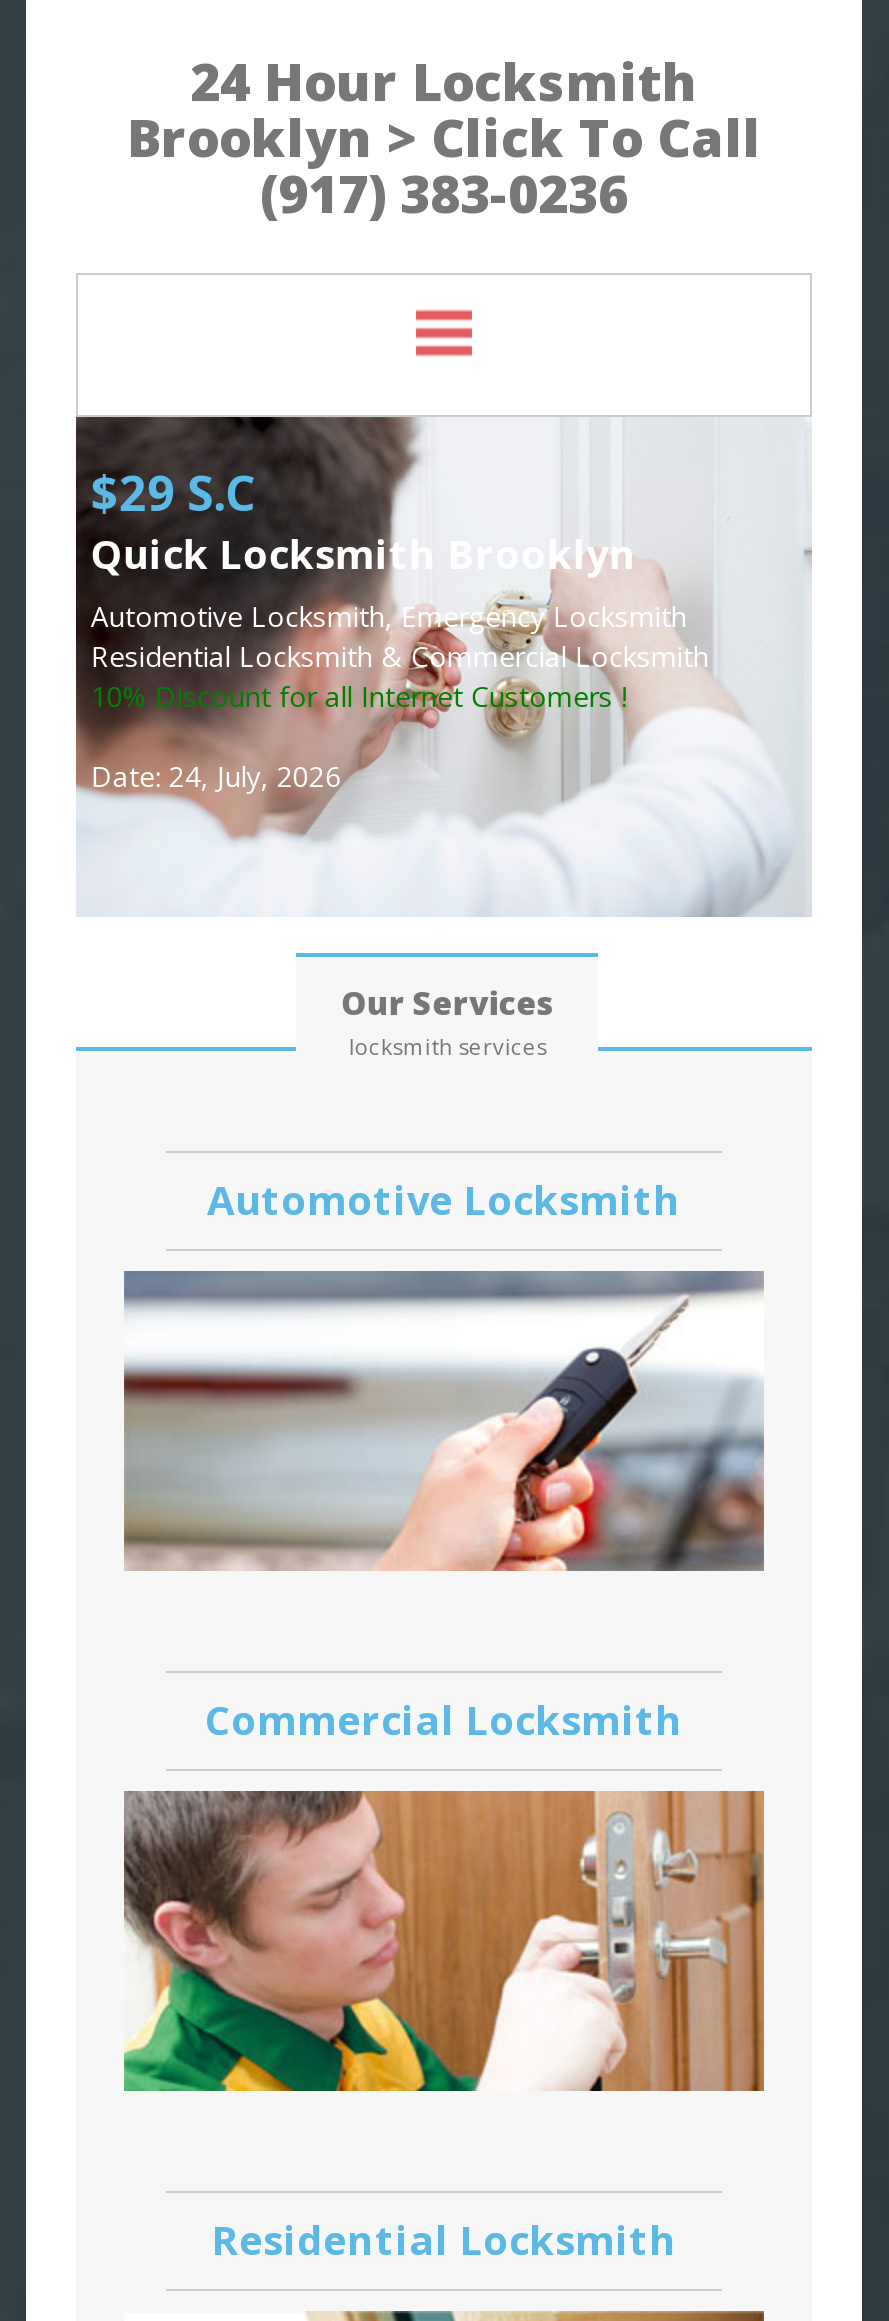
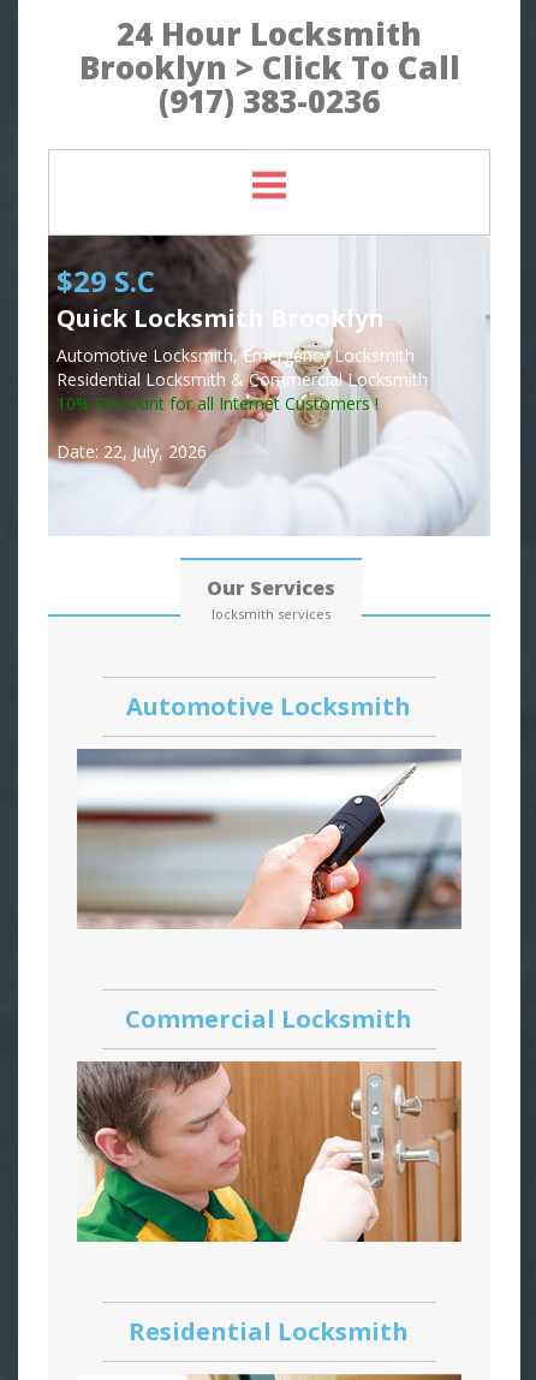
[91,756,341,794] Date: 24, July, 2026 -> [57,440,207,462] Date: 22, July, 2026

